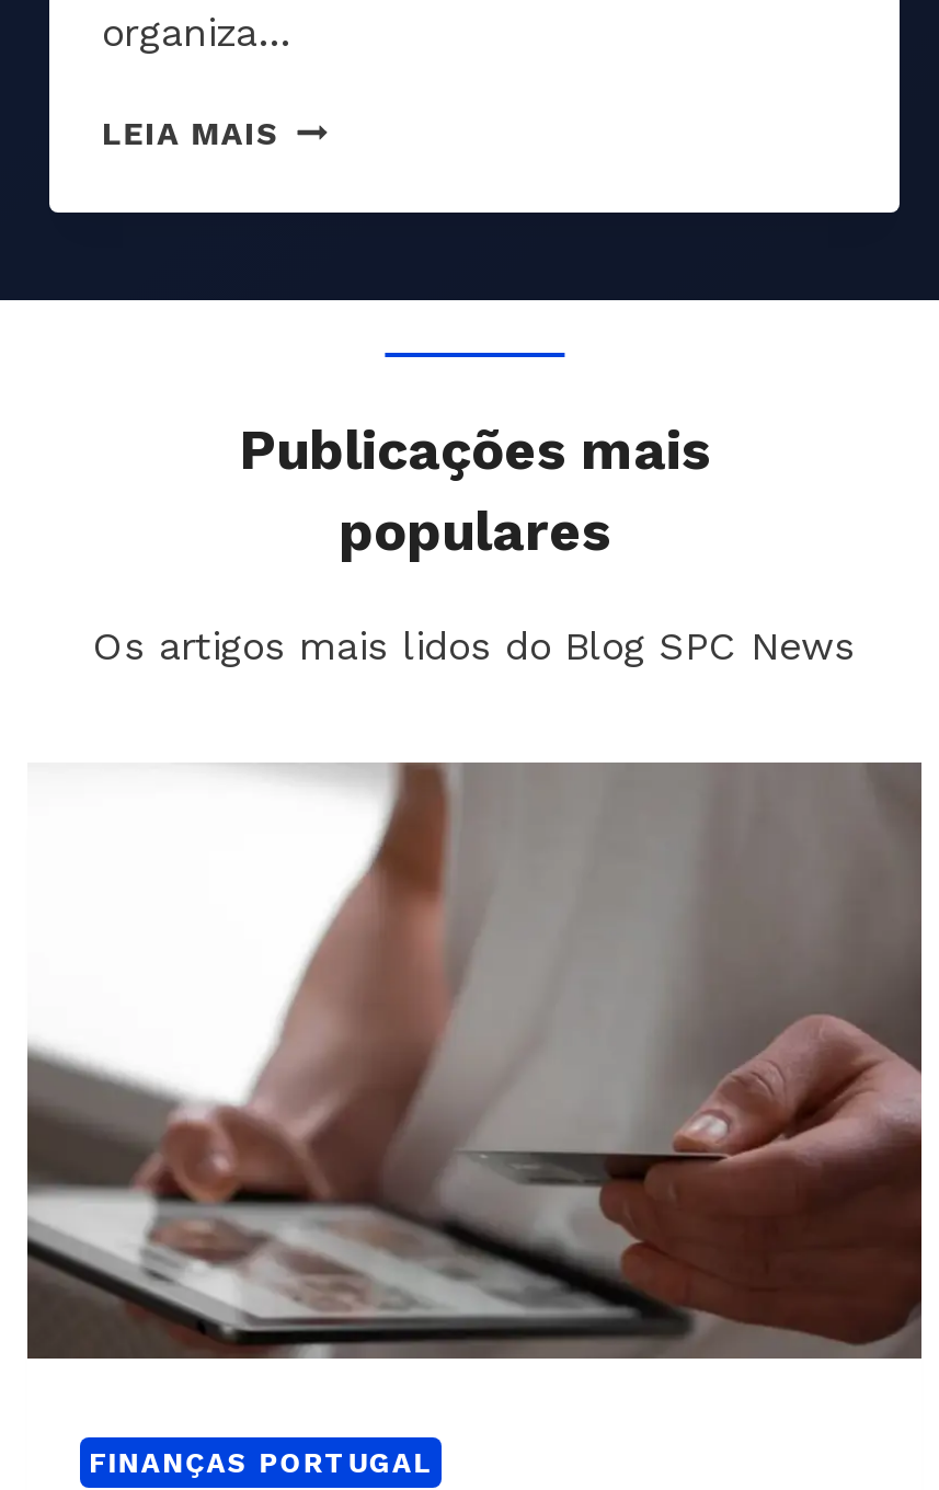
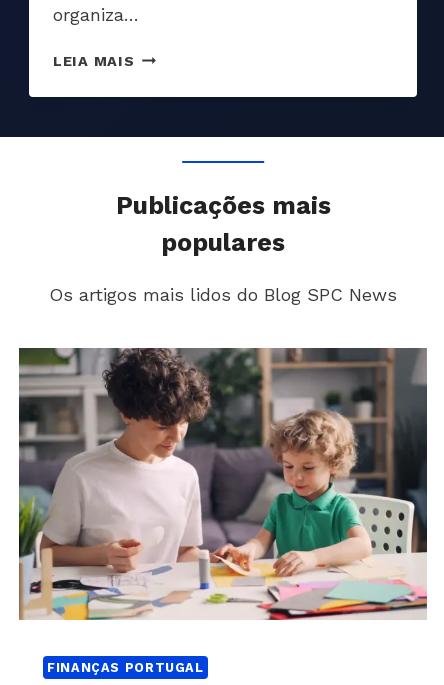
[25,763,924,1361] [image] -> [18,347,428,621] [image]

